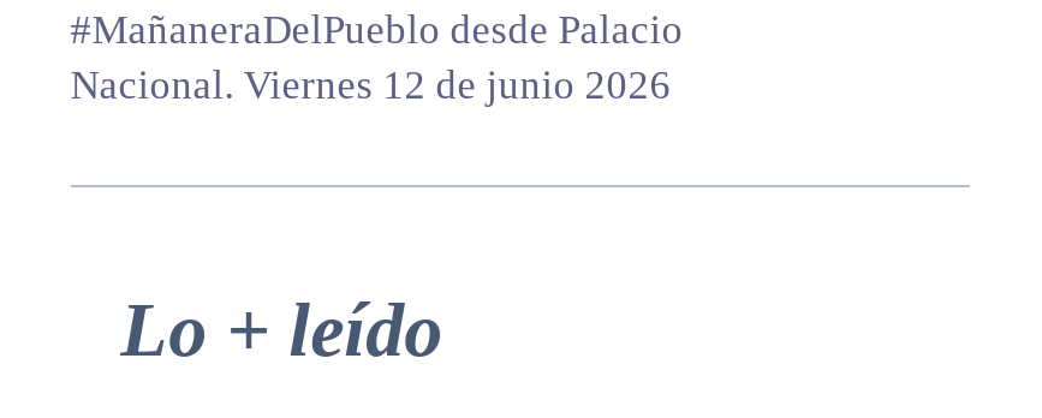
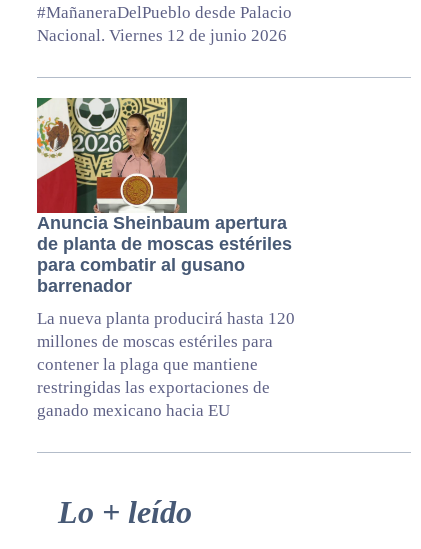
none -> [36,97,295,420] [image] | Anuncia Sheinbaum apertura | de planta de moscas estériles | para combatir al gusano | barrenador | La nueva planta producirá hasta 120 | millones de moscas estériles para | contener la plaga que mantiene | restringidas las exportaciones de | ganado mexicano hacia EU

